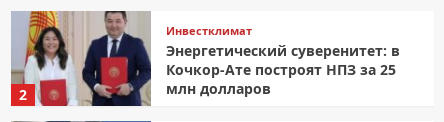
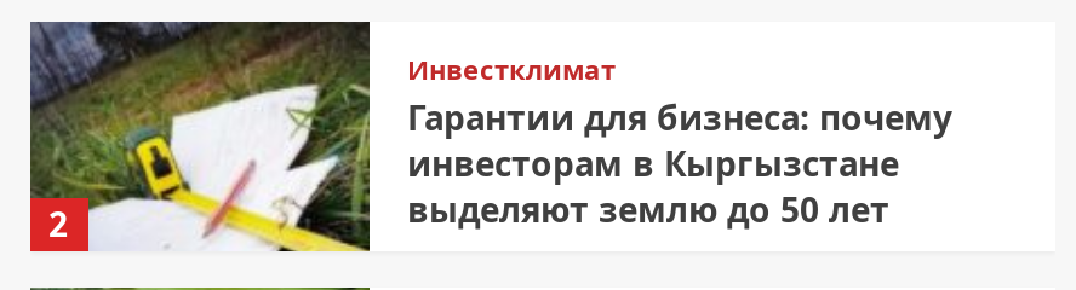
[11,10,400,107] [image] | Энергетический суверенитет: в | Кочкор-Ате построят НПЗ за 25 | млн долларов -> [30,19,952,254] [image] | Гарантии для бизнеса: почему | инвесторам в Кыргызстане | выделяют землю до 50 лет

